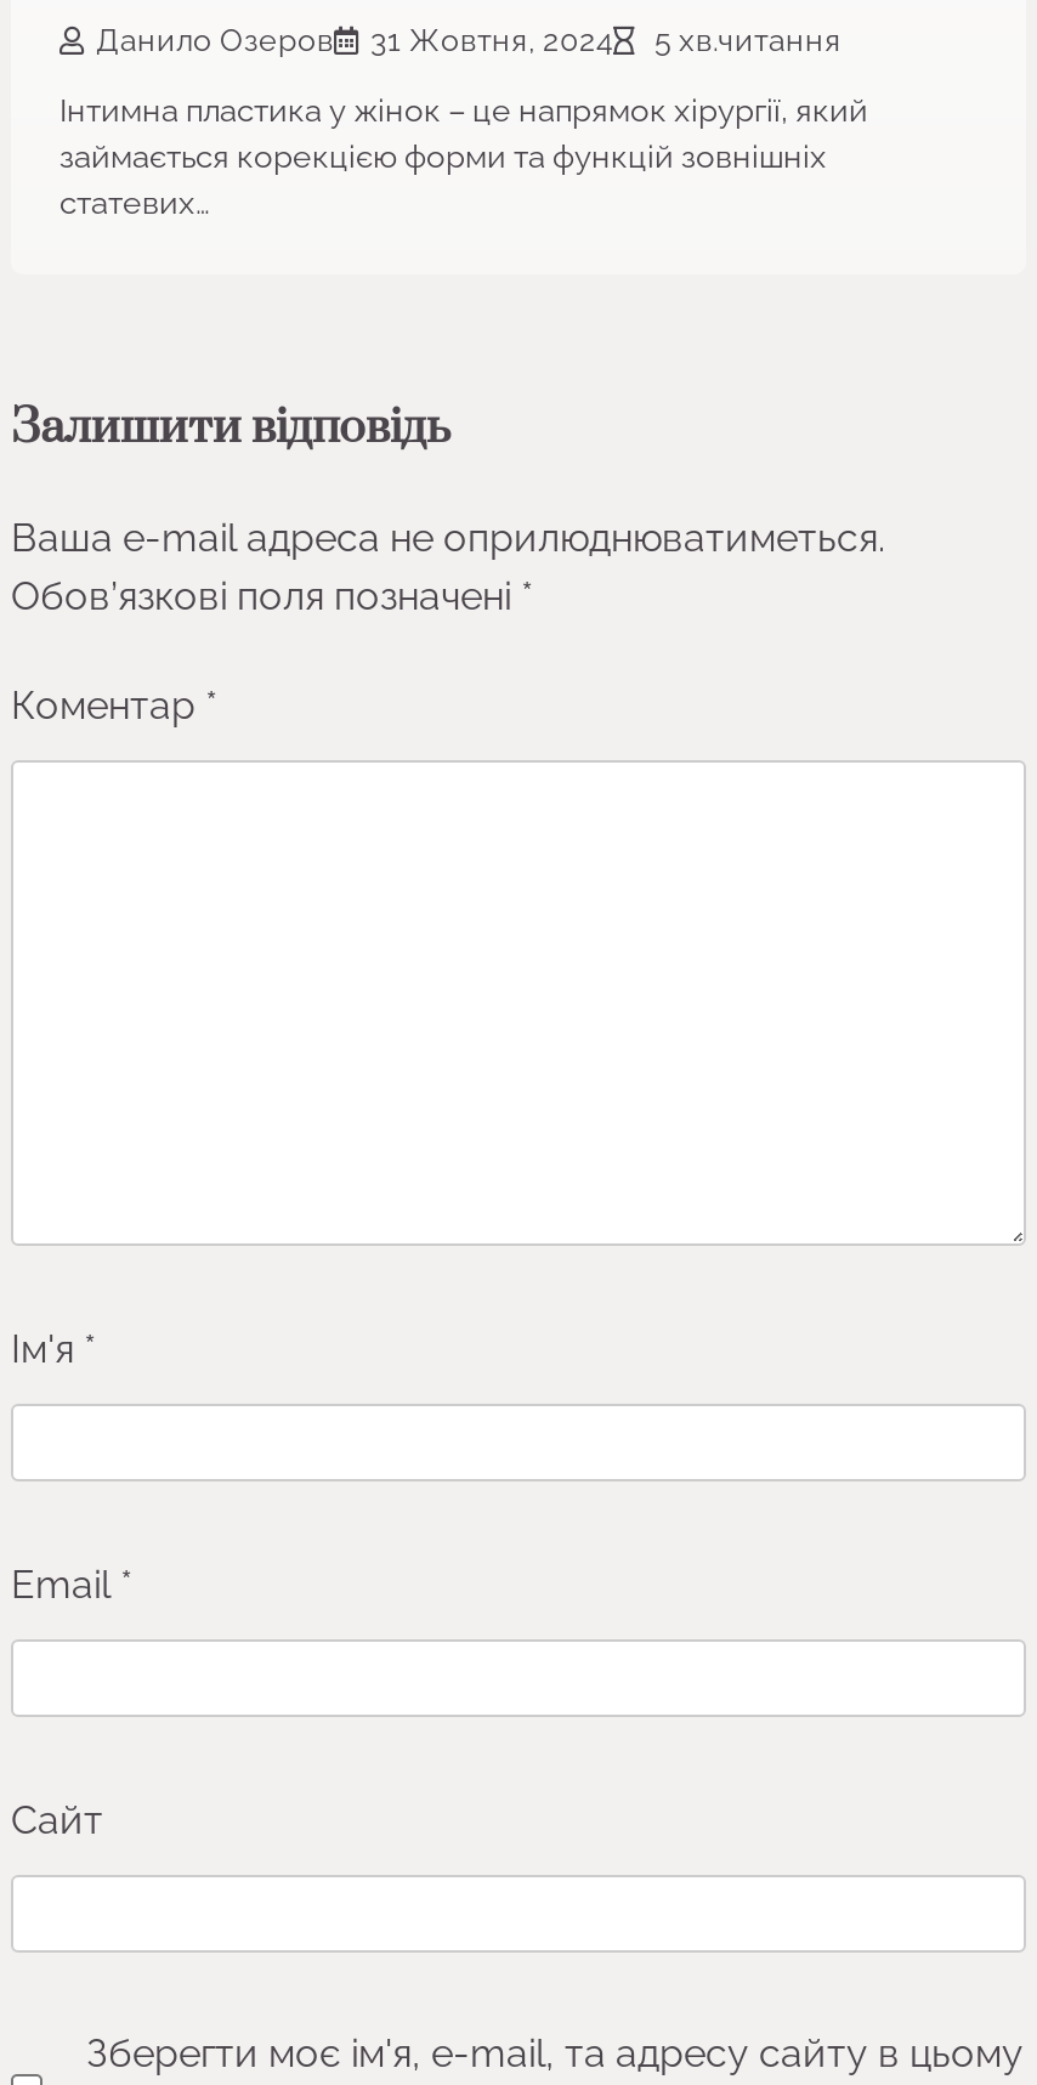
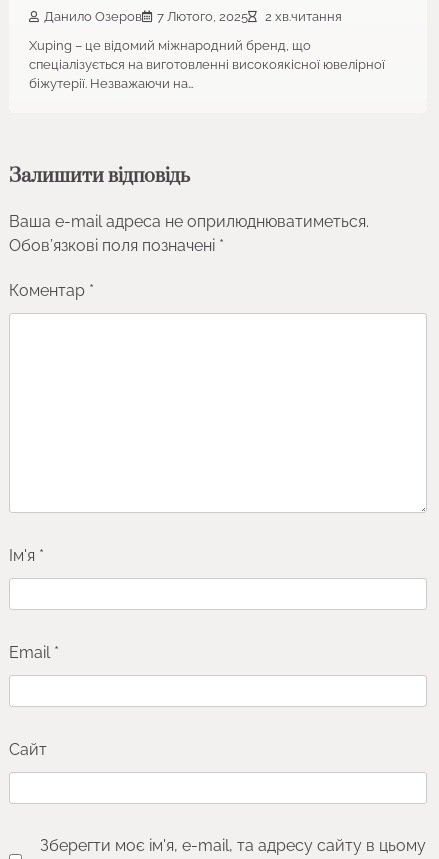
[370,20,841,57] 31 Жовтня, 2024 | 5 хв.читання -> [157,9,342,24] 7 Лютого, 2025 | 2 хв.читання
[59,91,868,220] Інтимна пластика у жінок – це напрямок хірургії, який | займається корекцією форми та функцій зовнішніх | статевих… -> [29,38,385,91] Xuping – це відомий міжнародний бренд, що | спеціалізується на виготовленні високоякісної ювелірної | біжутерії. Незважаючи на…

